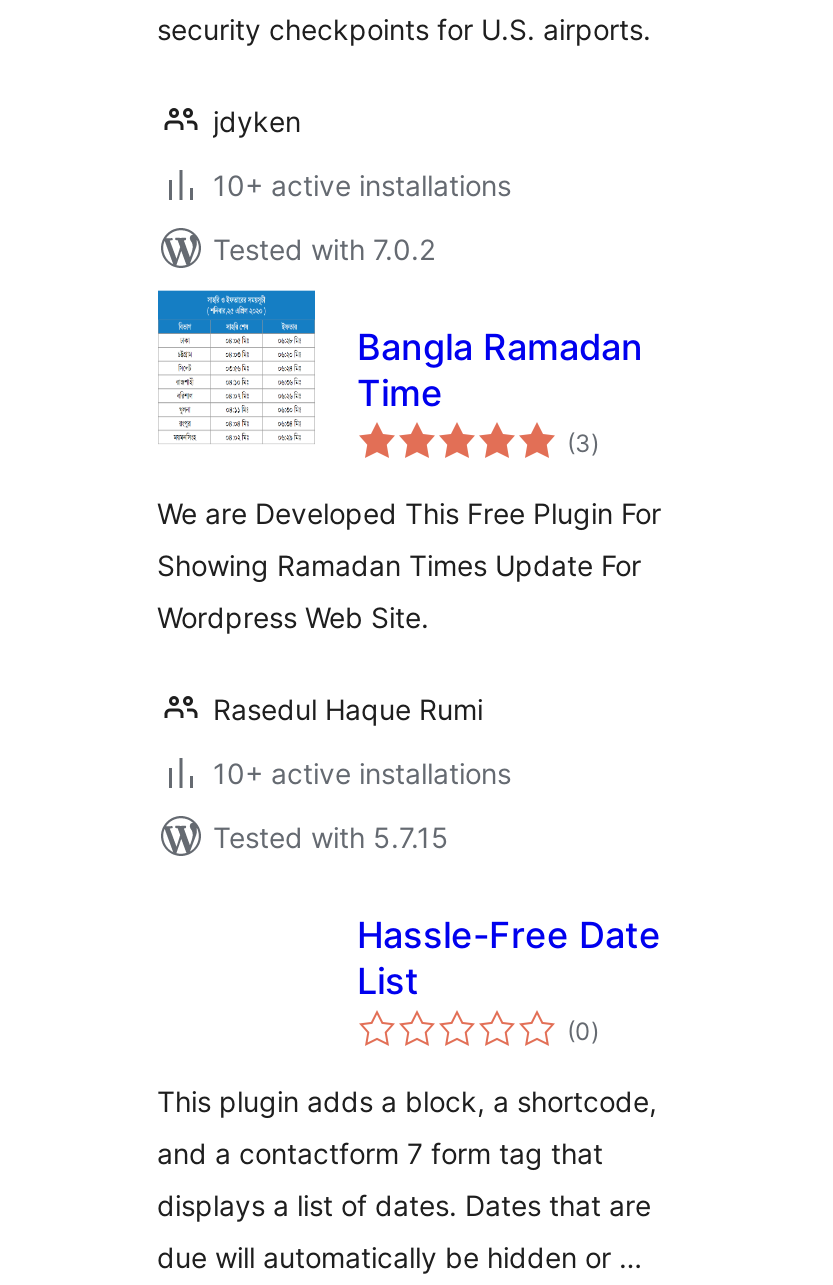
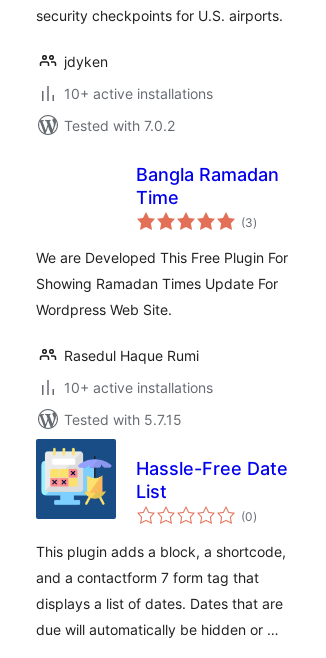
[155,288,317,442] [image] -> none
none -> [35,438,117,520] [image]

